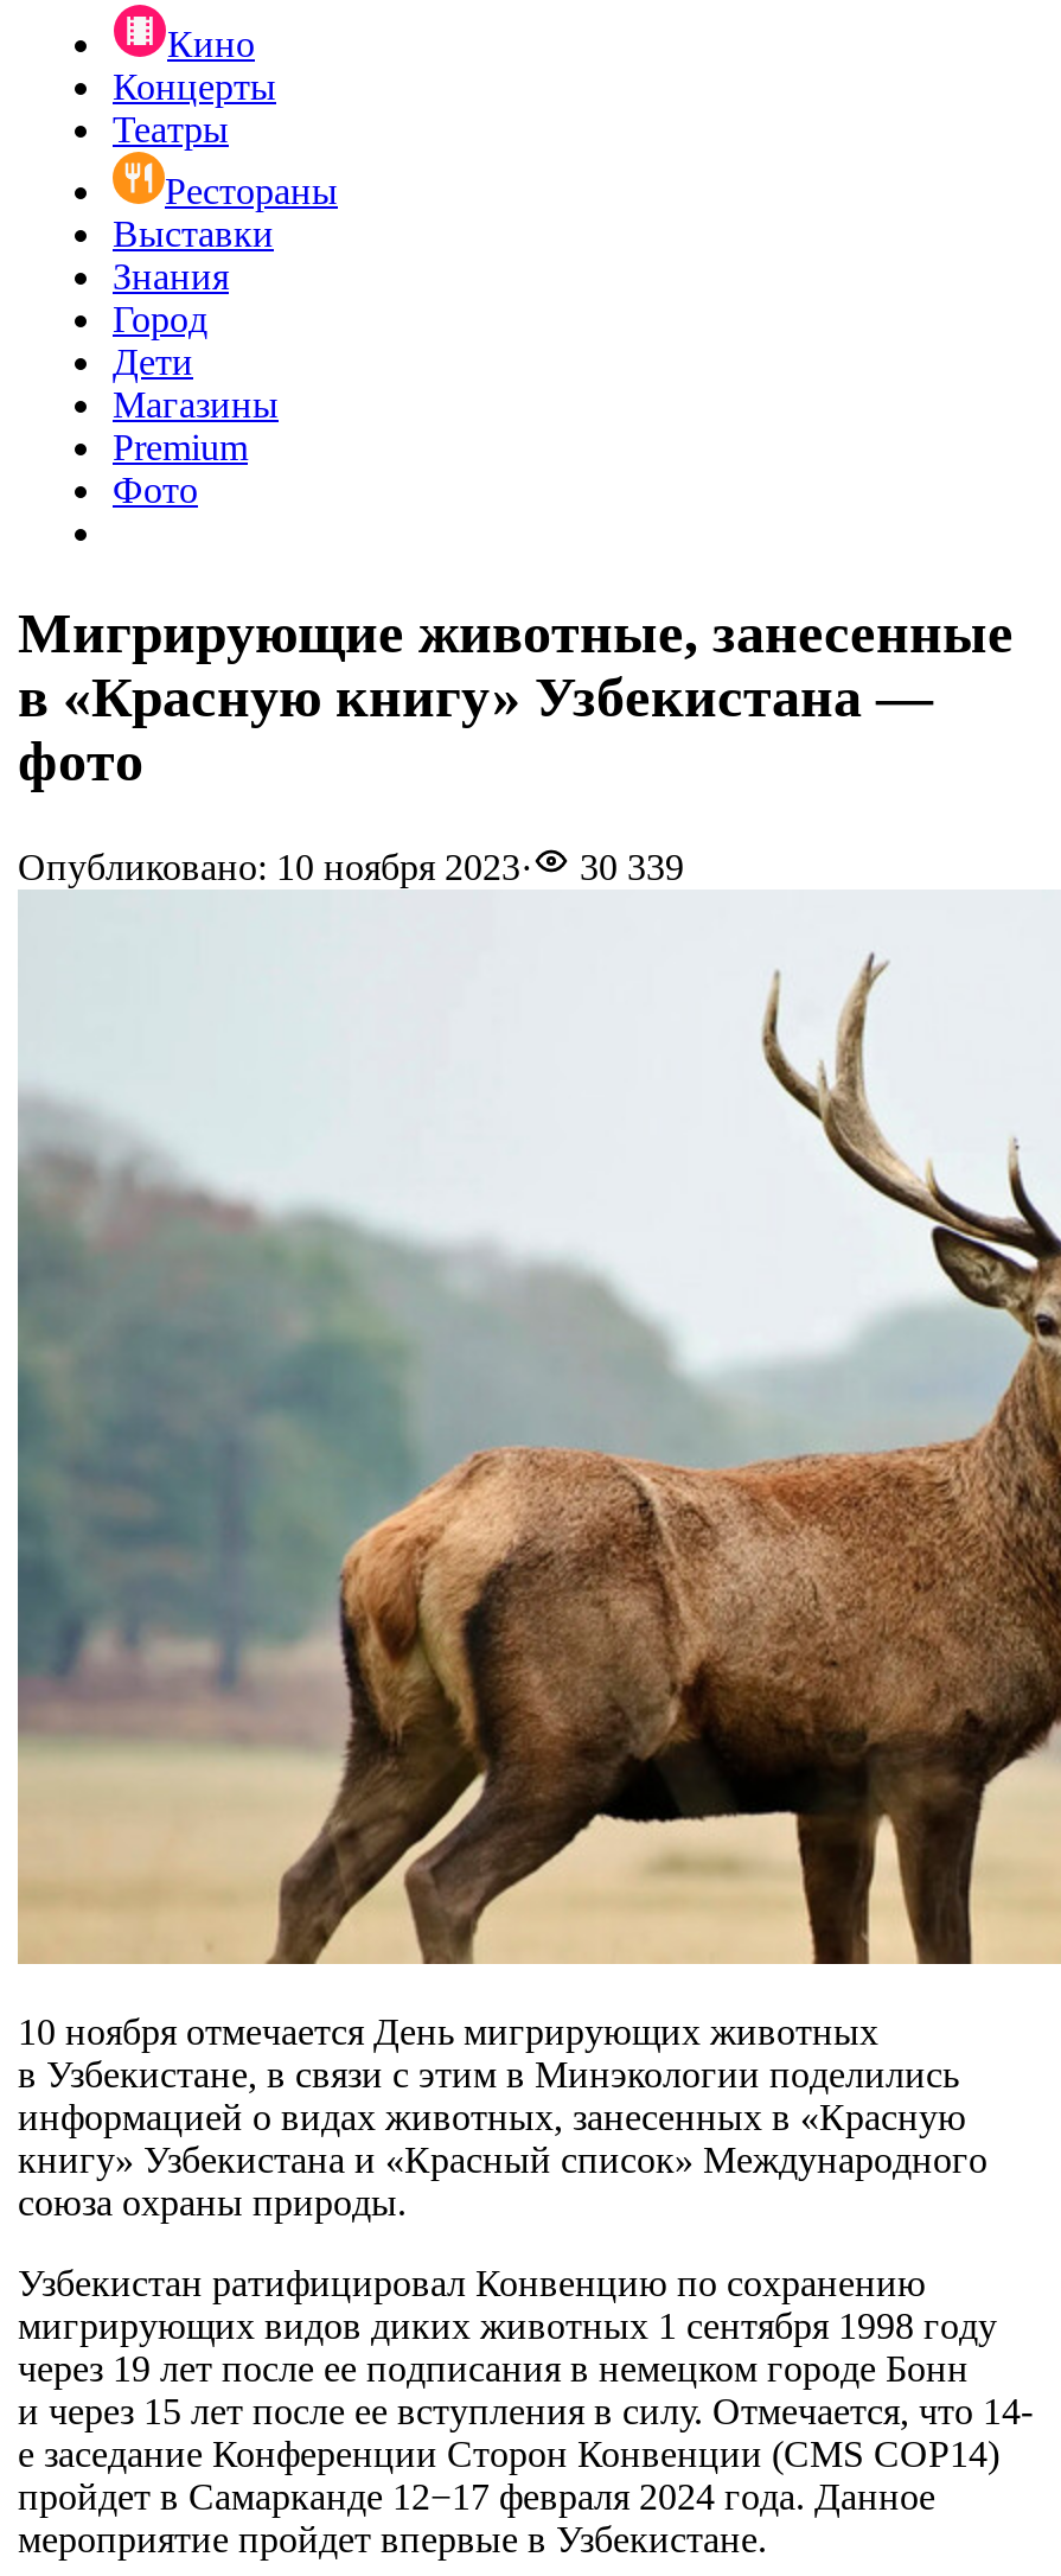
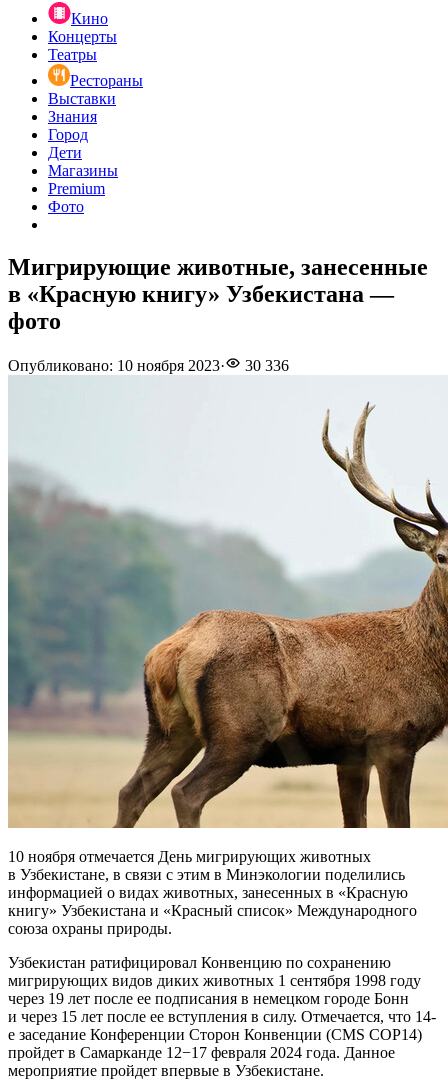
[18,847,684,888] Опубликовано: 10 ноября 2023· 30 339 -> [8,357,289,374] Опубликовано: 10 ноября 2023· 30 336

